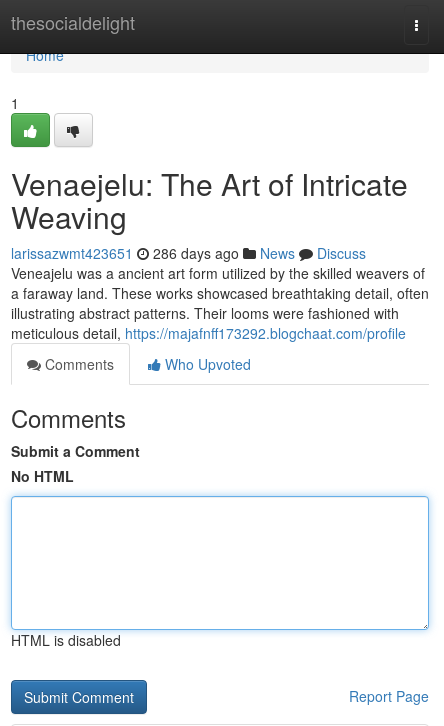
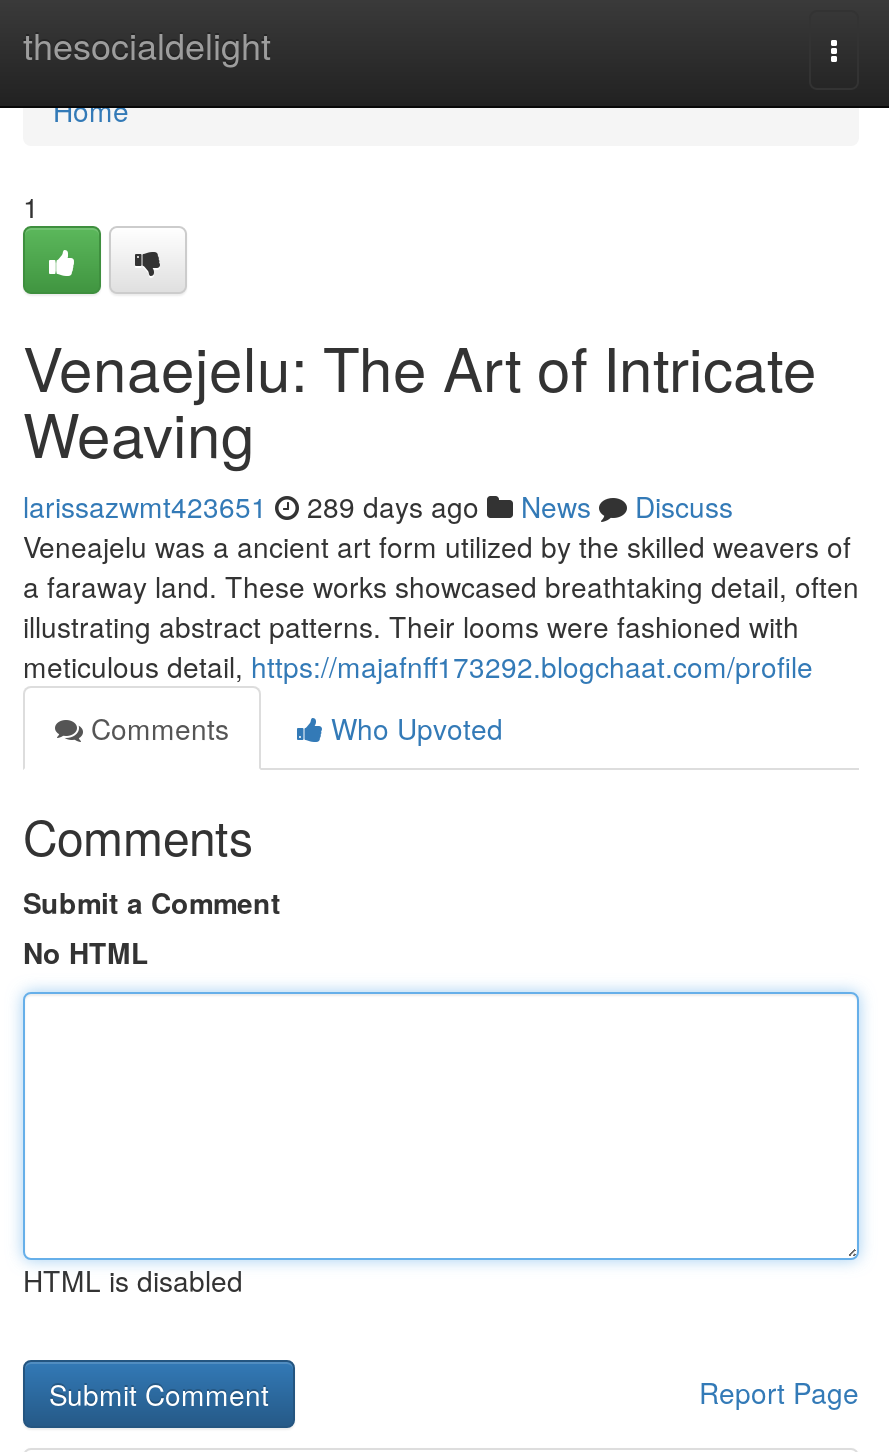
[11,243,366,263] larissazwmt423651 286 days ago News Discuss -> [23,486,733,526] larissazwmt423651 289 days ago News Discuss

